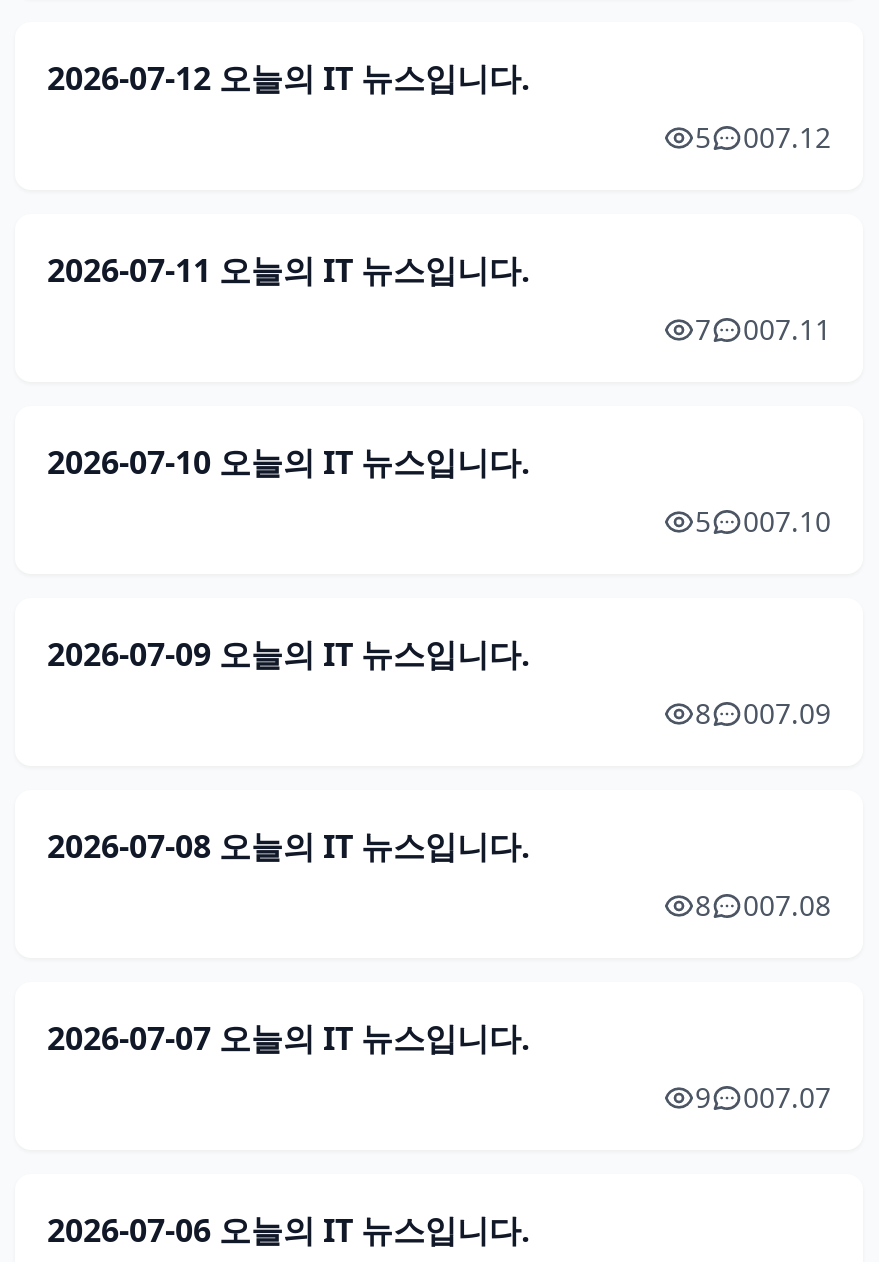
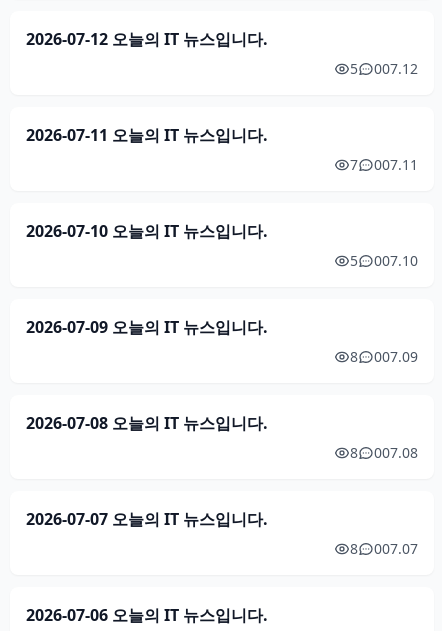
[695,1078,831,1116] 9 007.07 -> [350,539,418,558] 8 007.07

